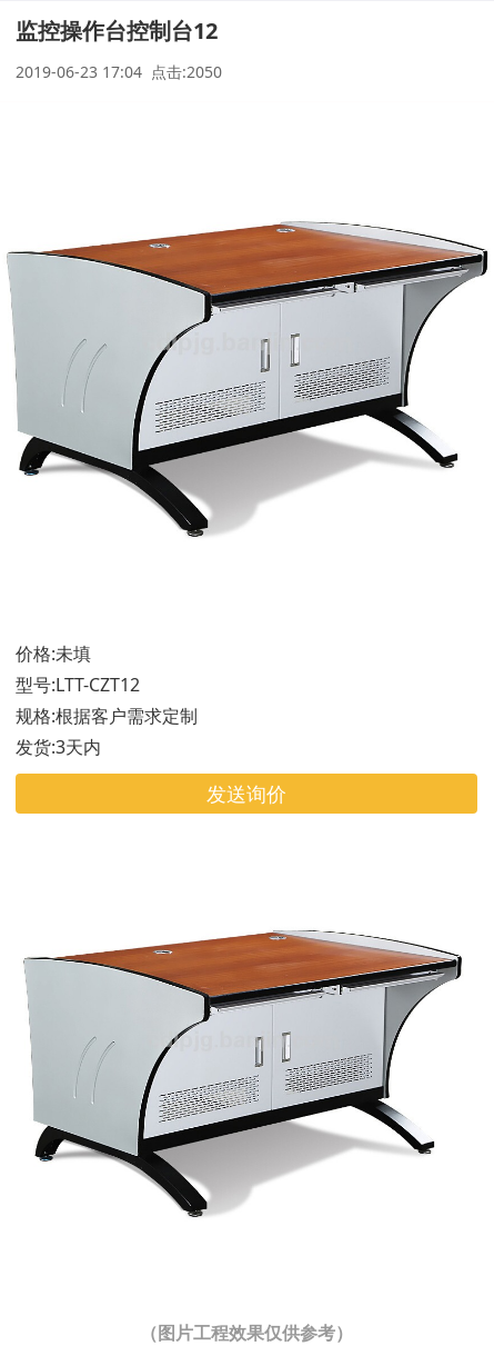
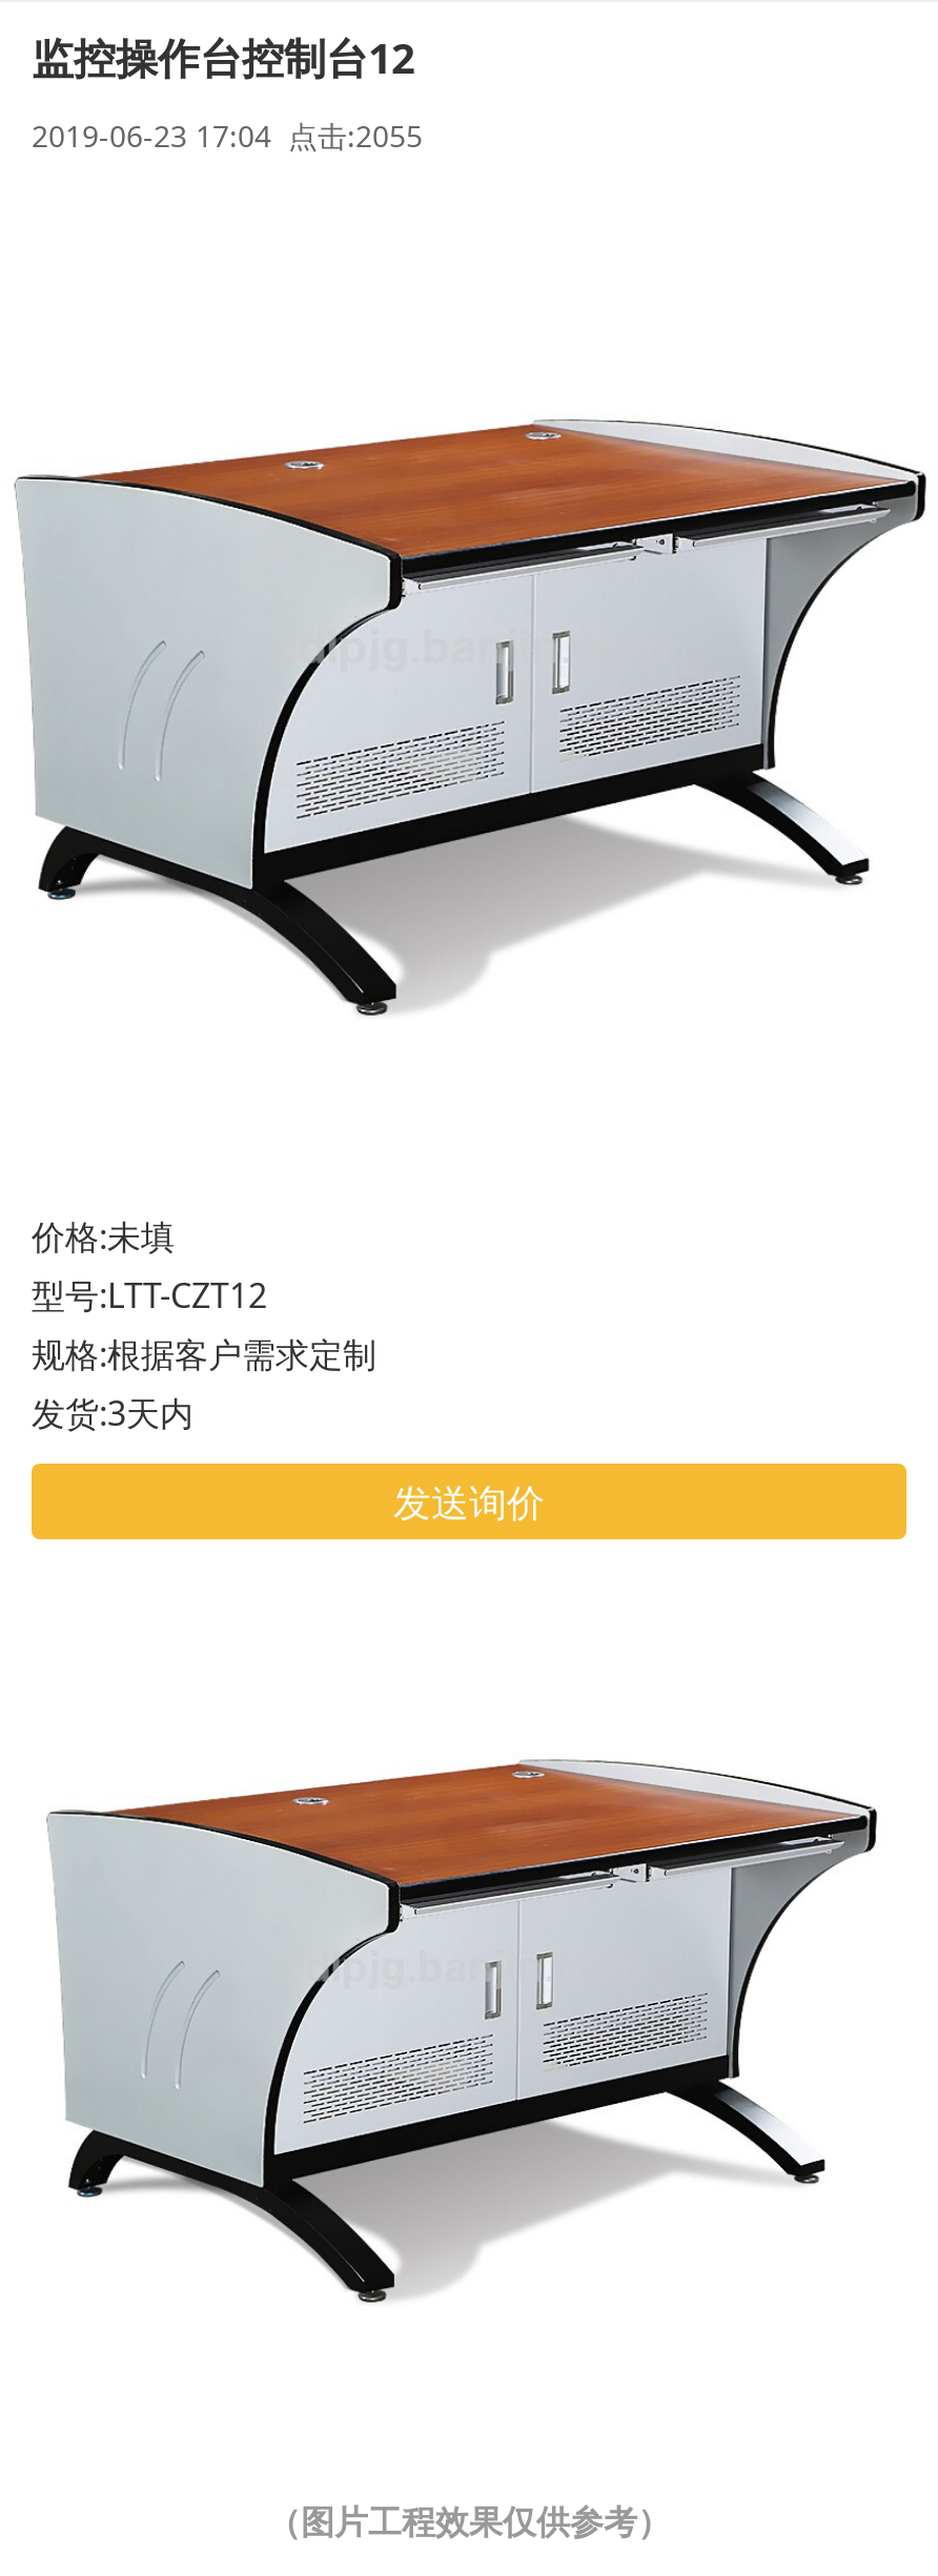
[16,61,222,82] 2019-06-23 17:04 点击:2050 -> [32,116,423,156] 2019-06-23 17:04 点击:2055

